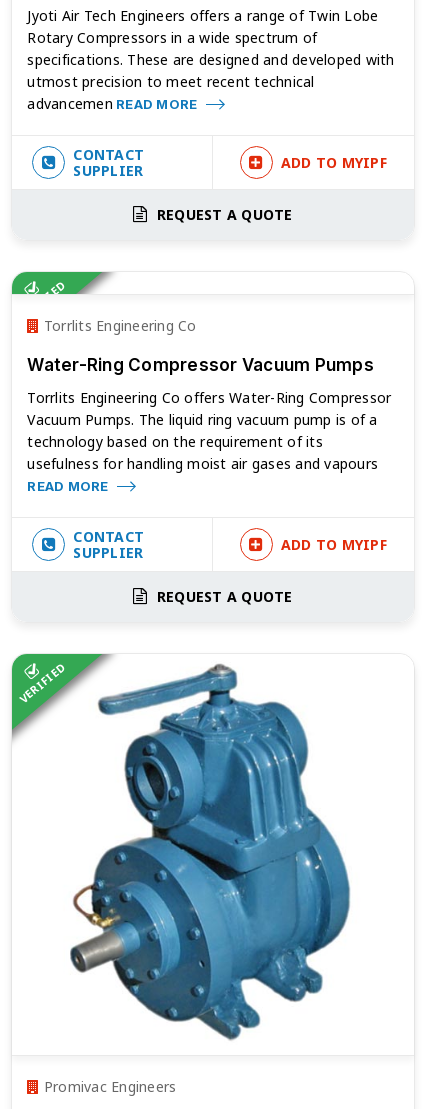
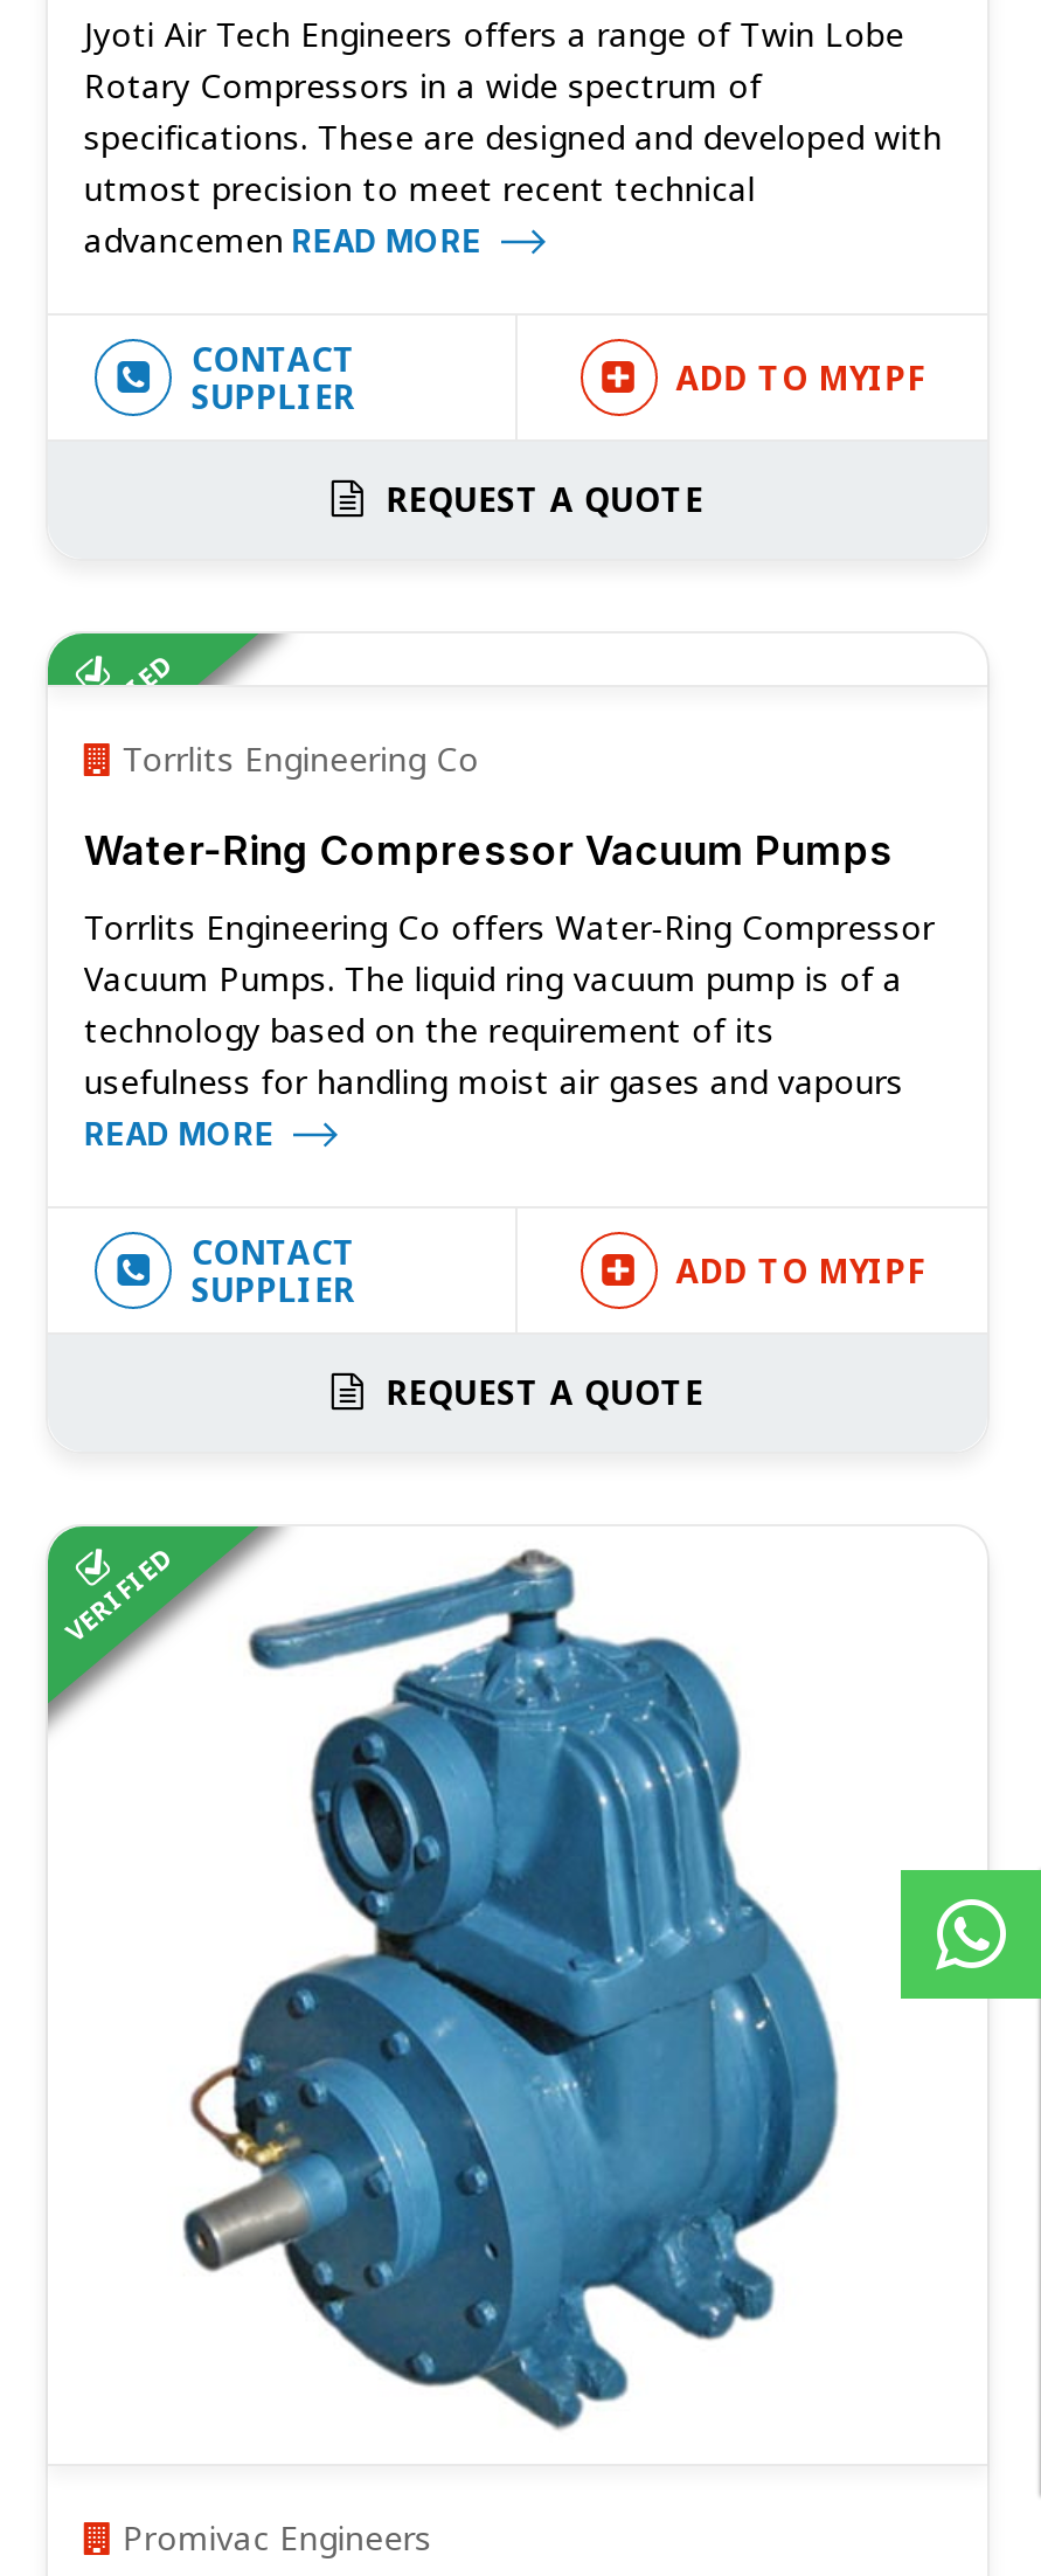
none -> [898,1868,1034,2003] [image]

